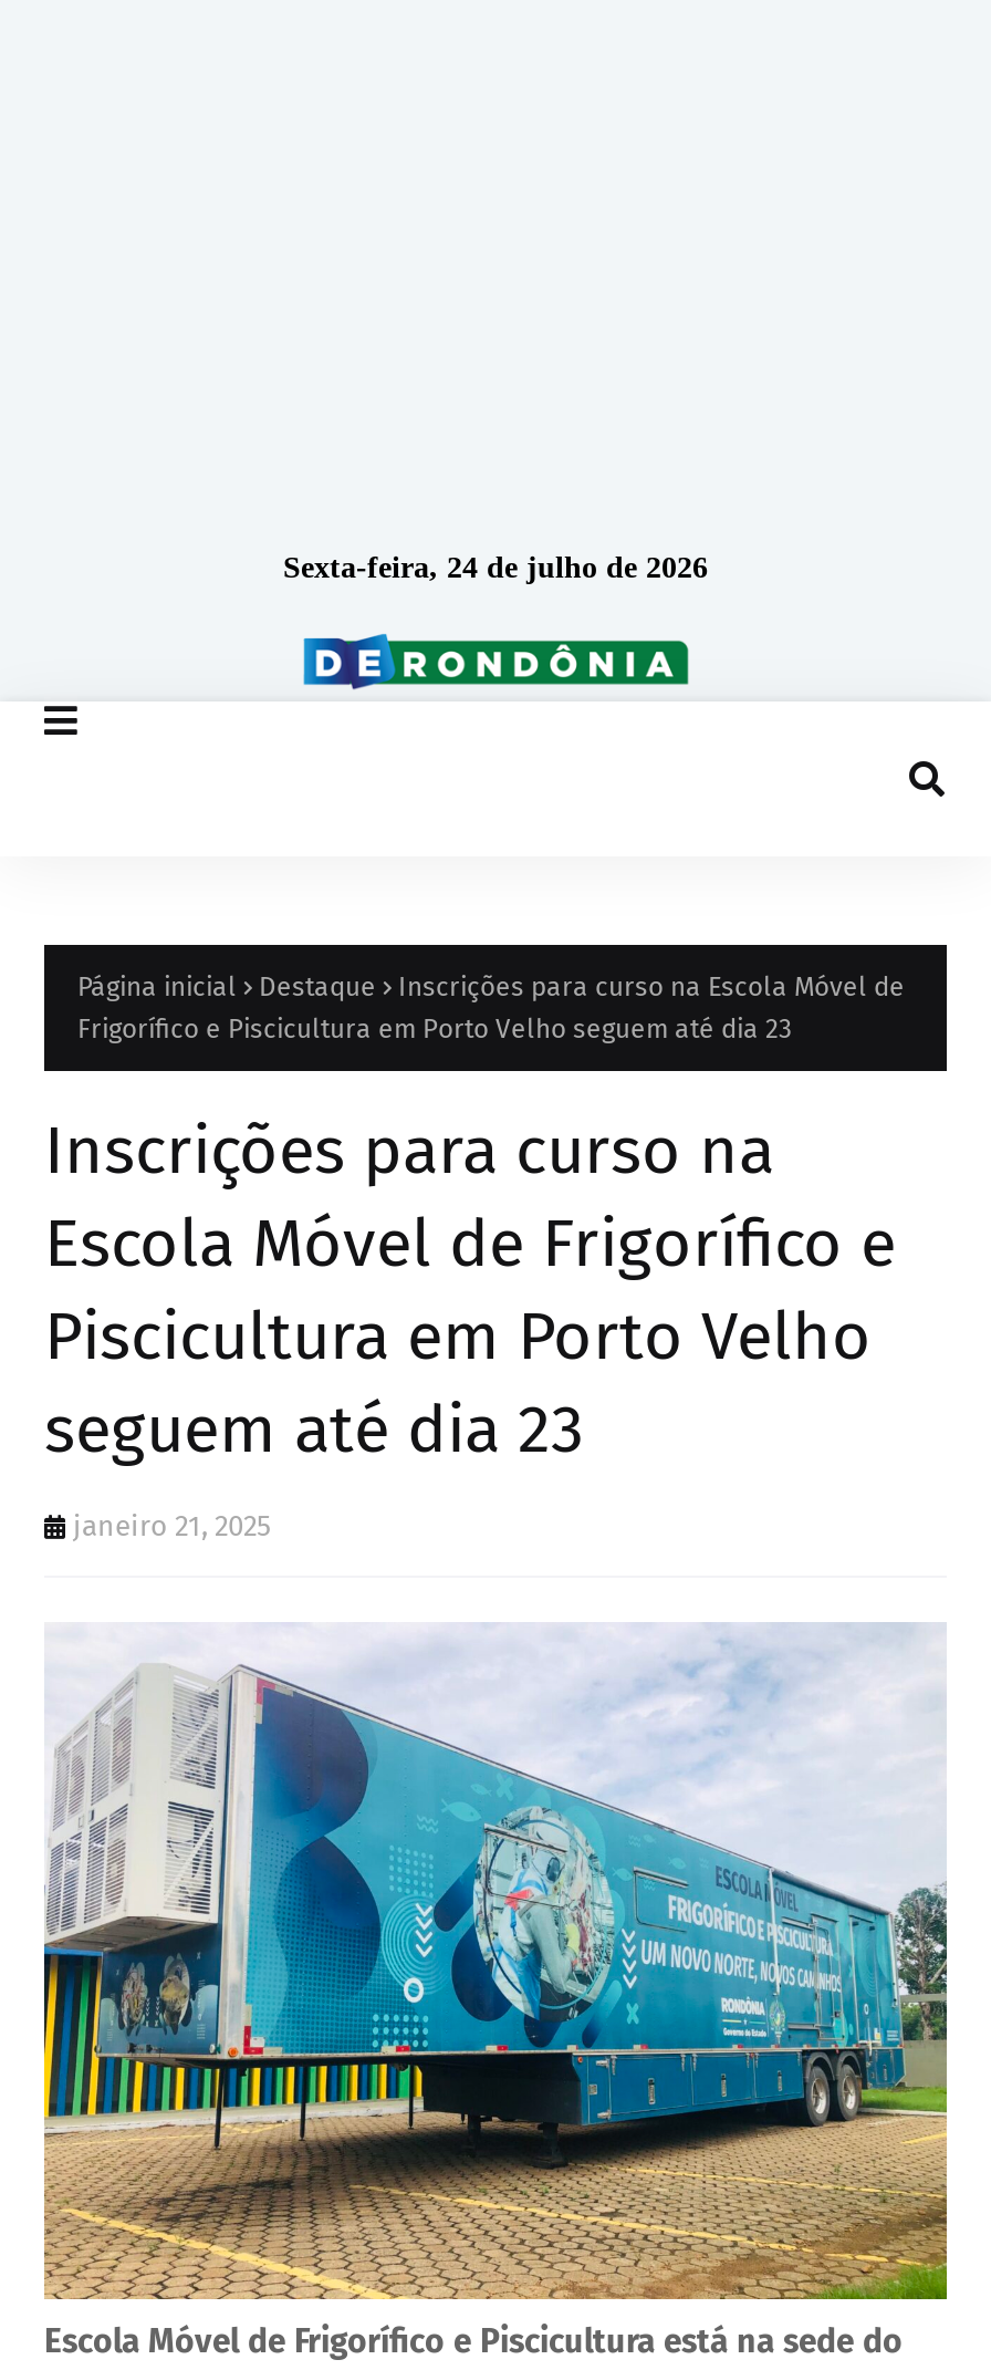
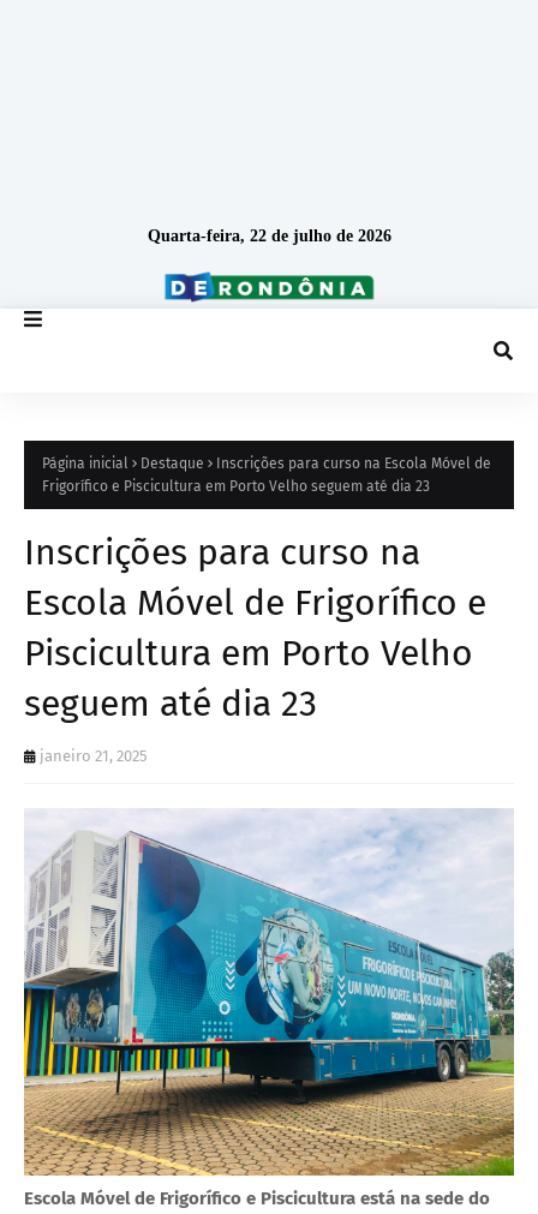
[283,551,708,584] Sexta-feira, 24 de julho de 2026 -> [147,227,391,245] Quarta-feira, 22 de julho de 2026

